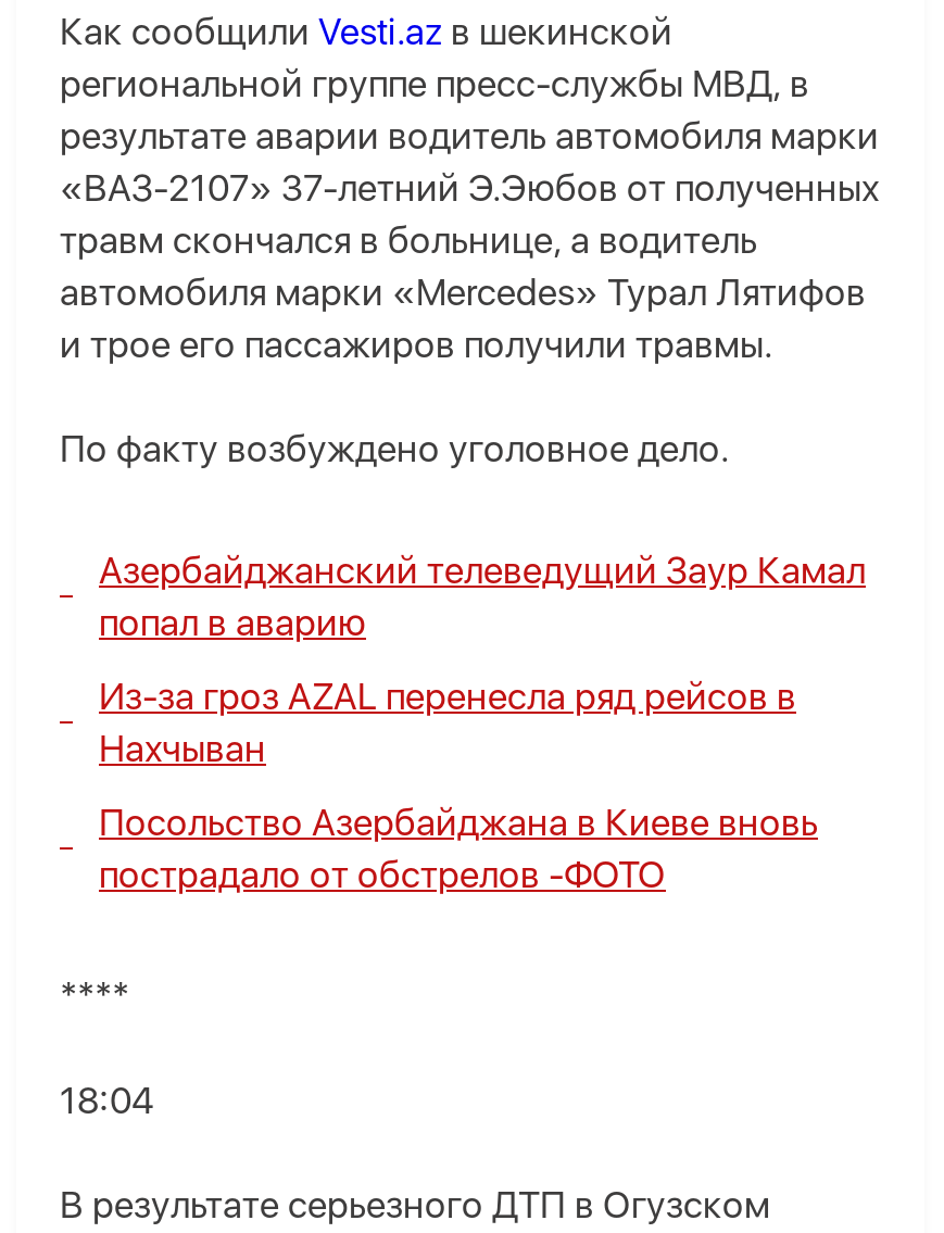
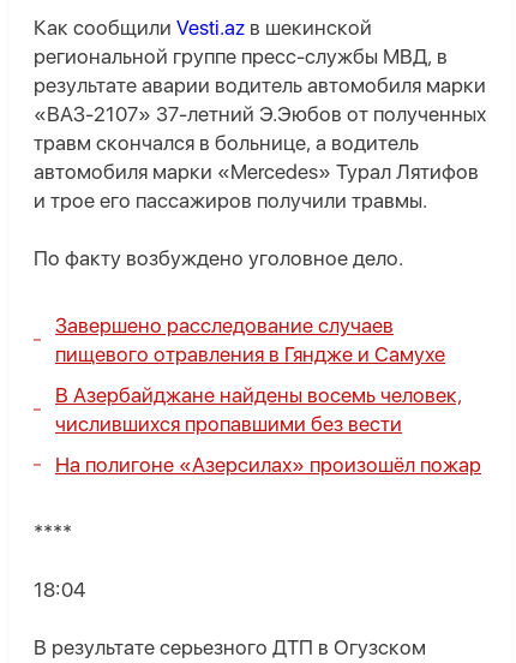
[99,549,866,645] Азербайджанский телеведущий Заур Камал | попал в аварию -> [55,314,445,367] Завершено расследование случаев | пищевого отравления в Гяндже и Самухе
[99,675,796,771] Из-за гроз AZAL перенесла ряд рейсов в | Нахчыван -> [55,384,462,436] В Азербайджане найдены восемь человек, | числившихся пропавшими без вести
[99,801,818,897] Посольство Азербайджана в Киеве вновь | пострадало от обстрелов -ФОТО -> [55,453,481,477] На полигоне «Азерсилах» произошёл пожар

